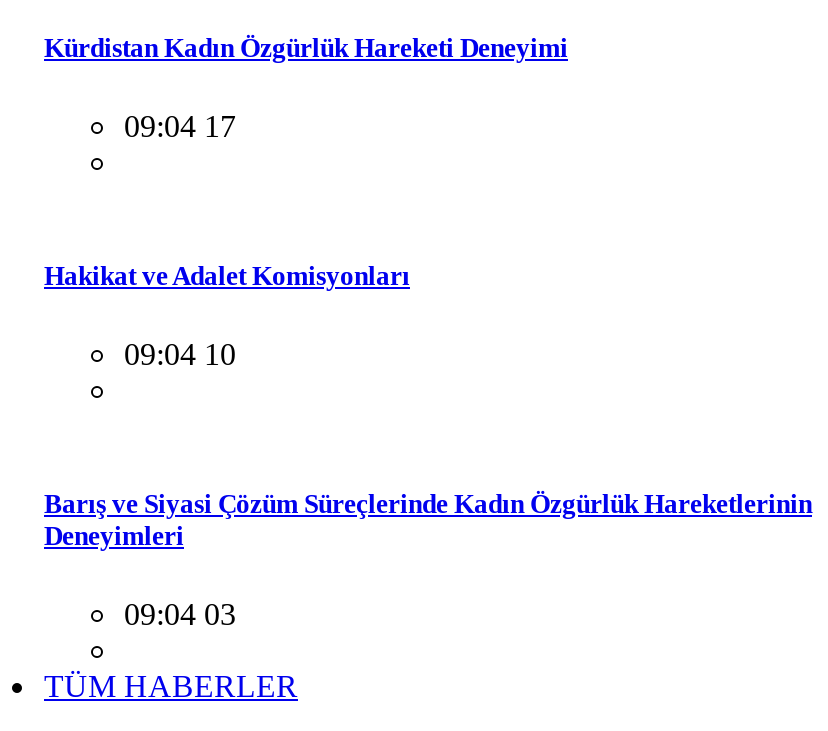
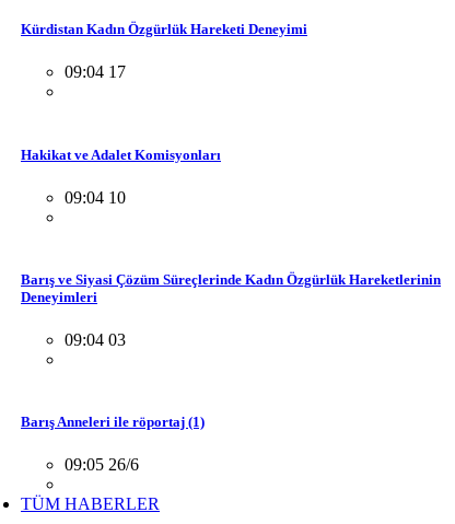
none -> [21,414,205,474] Barış Anneleri ile röportaj (1) | 09:05 26/6

